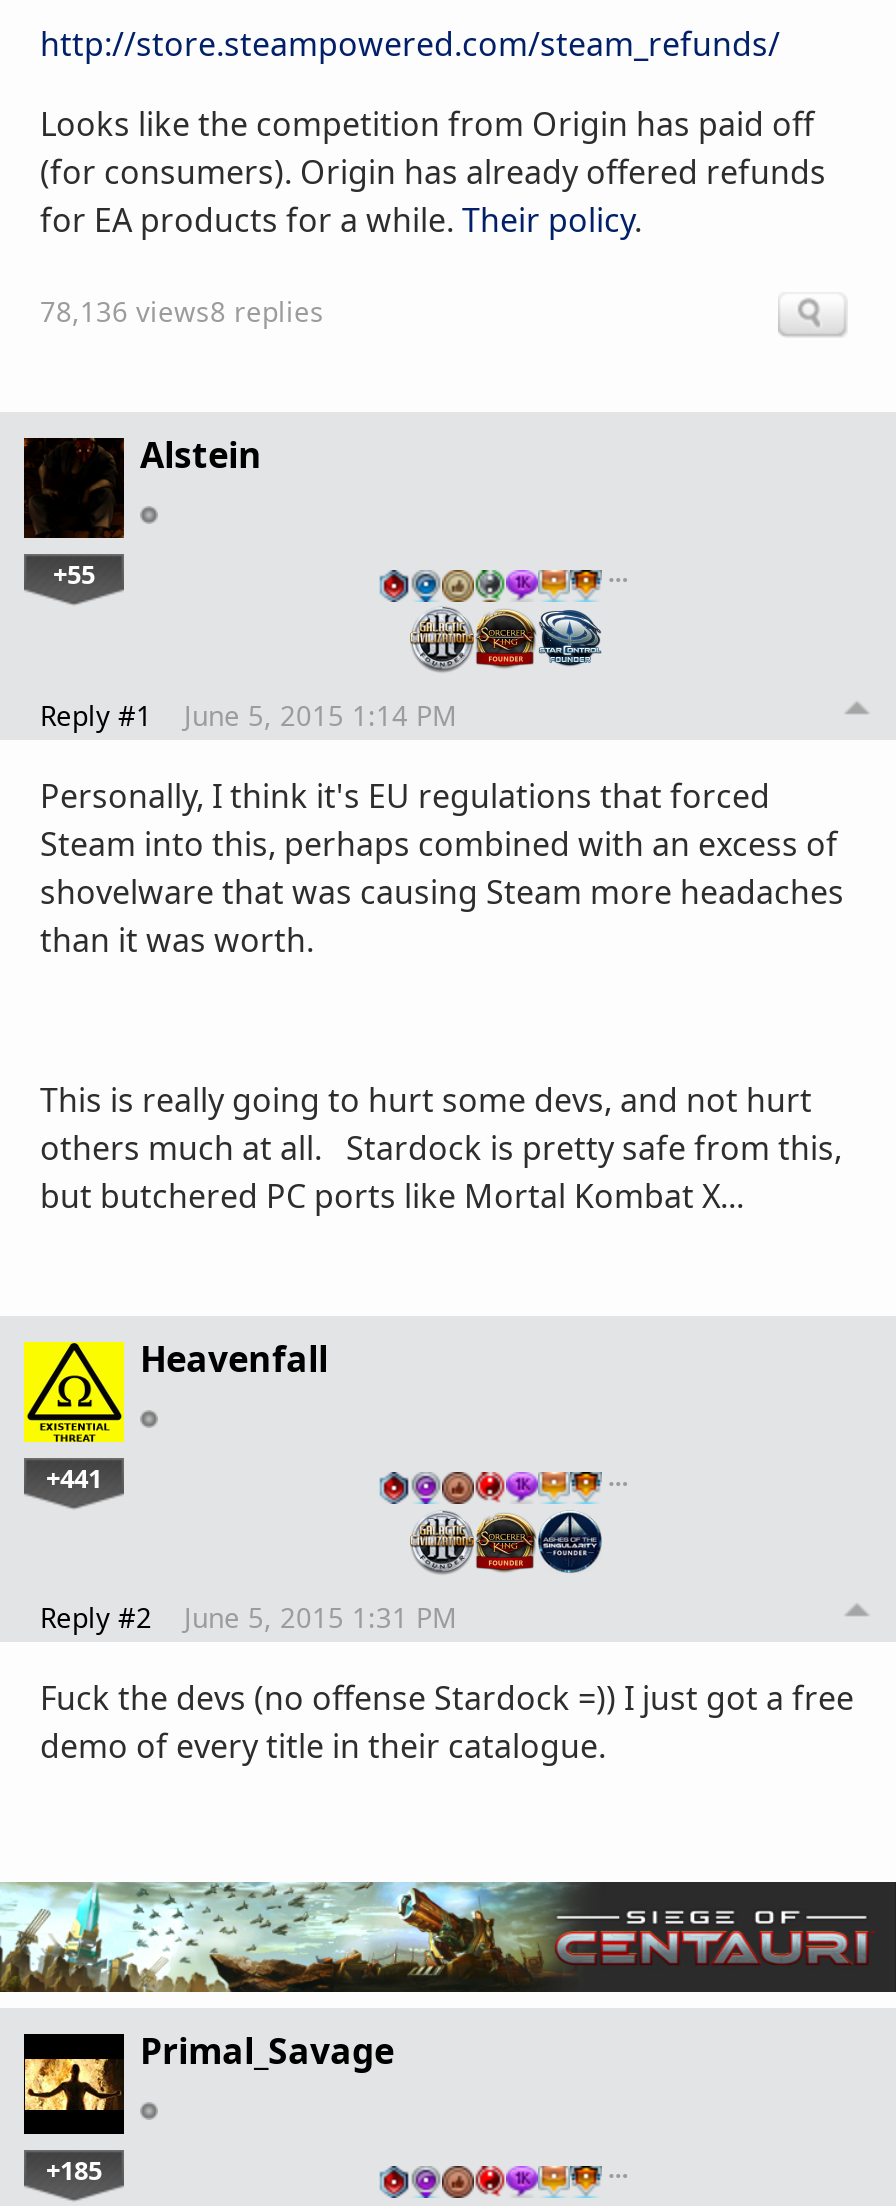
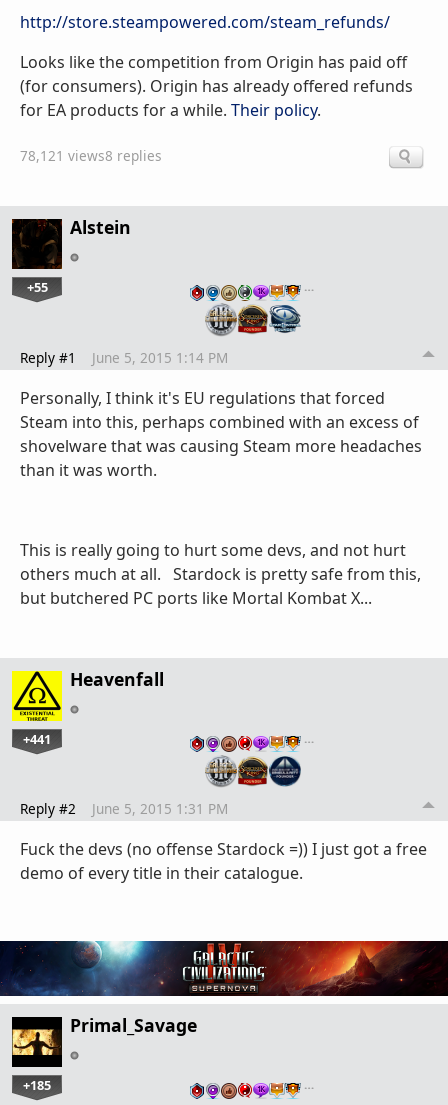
[40,292,324,330] 78,136 views8 replies -> [20,146,162,165] 78,121 views8 replies
[6,1880,890,1994] [image] -> [3,940,445,997] [image]

